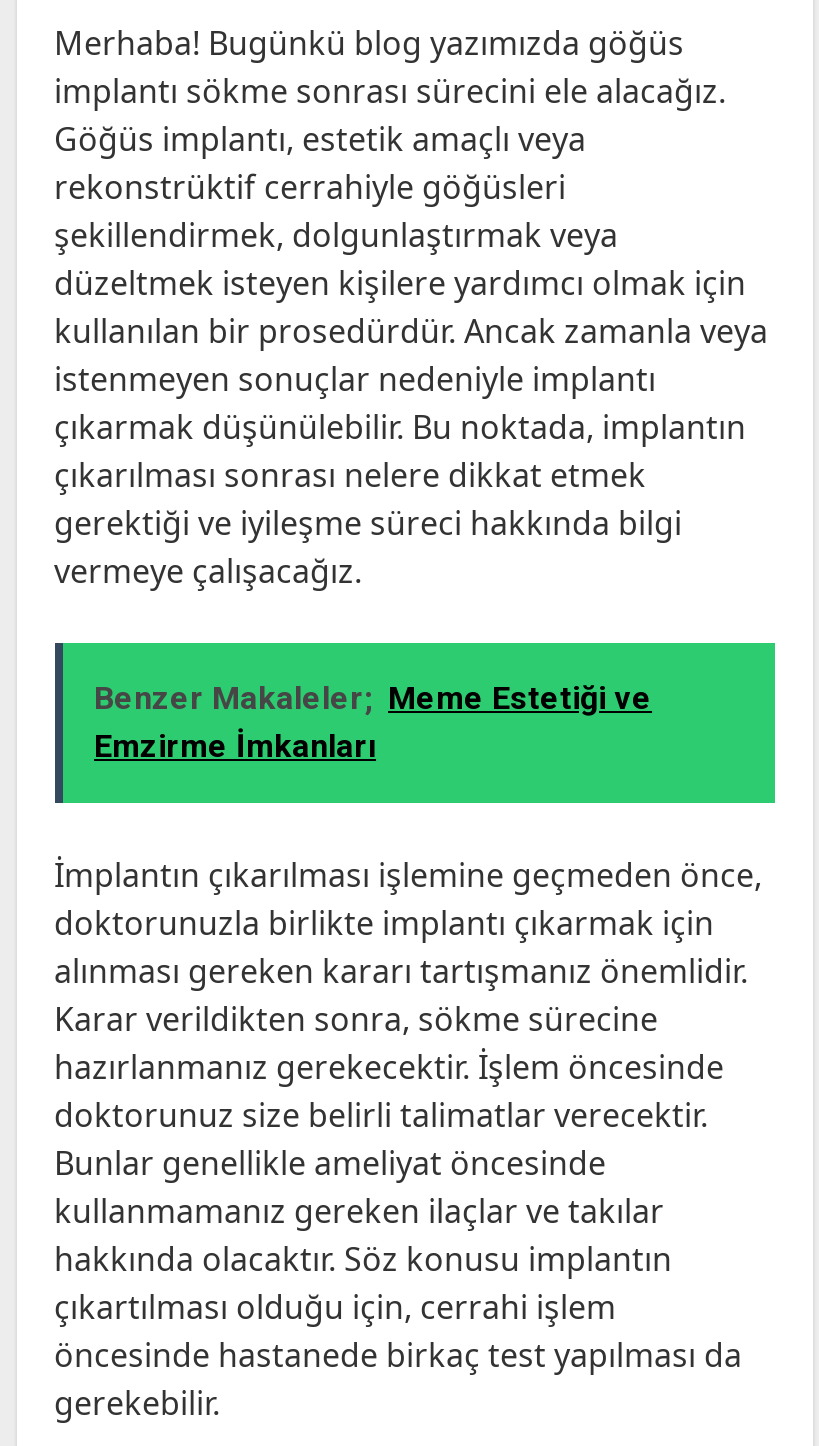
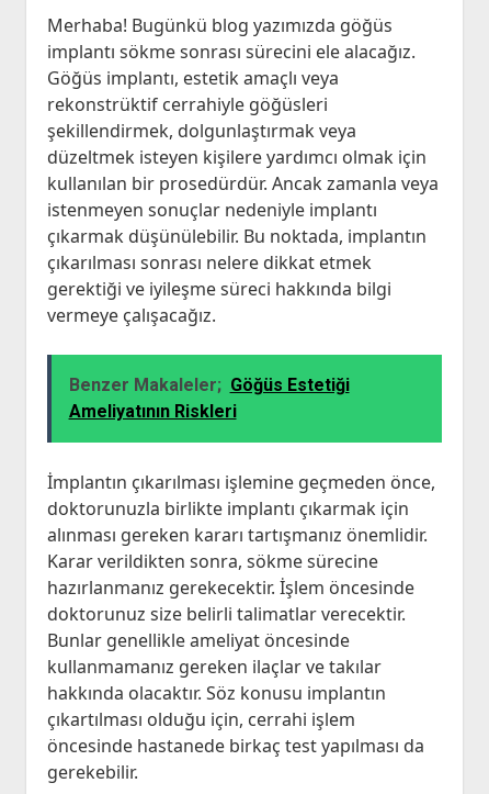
[94,678,652,764] Benzer Makaleler; Meme Estetiği ve | Emzirme İmkanları -> [69,374,349,421] Benzer Makaleler; Göğüs Estetiği | Ameliyatının Riskleri

